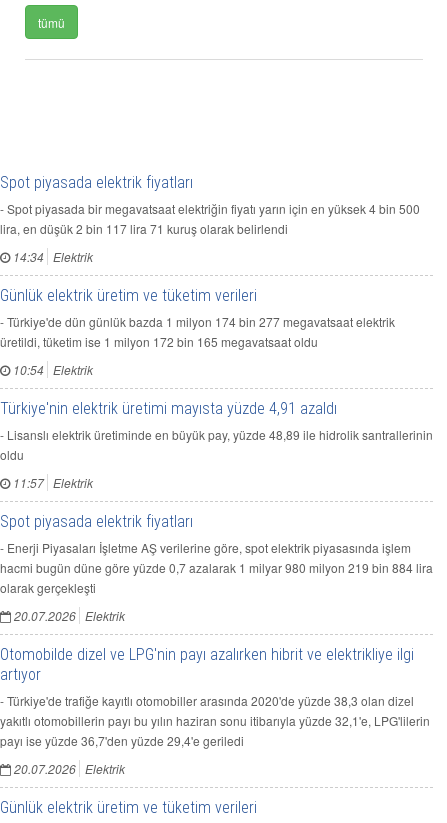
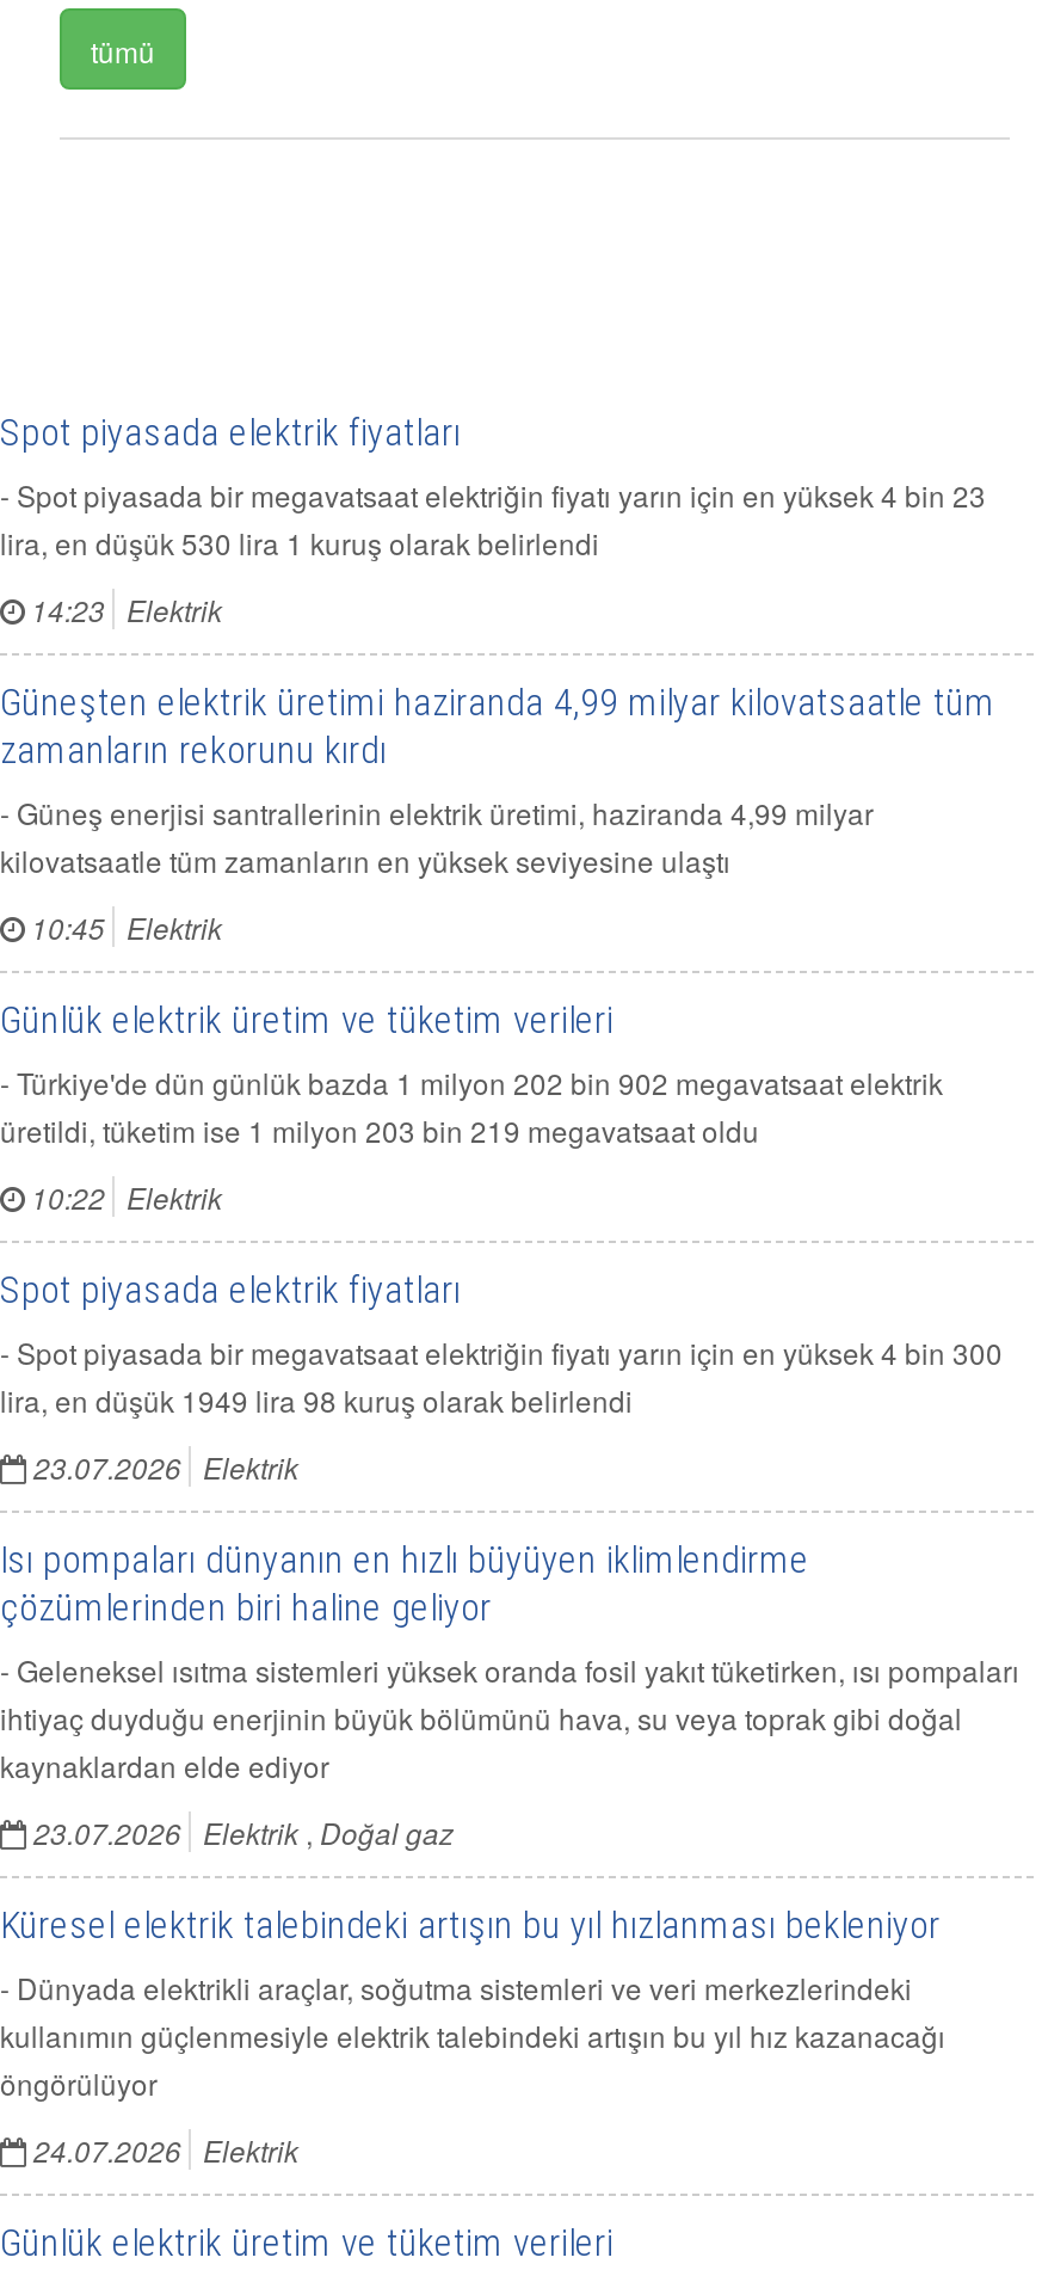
[0,200,420,265] - Spot piyasada bir megavatsaat elektriğin fiyatı yarın için en yüksek 4 bin 500 | lira, en düşük 2 bin 117 lira 71 kuruş olarak belirlendi | 14:34 Elektrik -> [0,473,995,946] - Spot piyasada bir megavatsaat elektriğin fiyatı yarın için en yüksek 4 bin 23 | lira, en düşük 530 lira 1 kuruş olarak belirlendi | 14:23 Elektrik | Güneşten elektrik üretimi haziranda 4,99 milyar kilovatsaatle tüm | zamanların rekorunu kırdı | - Güneş enerjisi santrallerinin elektrik üretimi, haziranda 4,99 milyar | kilovatsaatle tüm zamanların en yüksek seviyesine ulaştı | 10:45 Elektrik
[0,313,433,491] - Türkiye'de dün günlük bazda 1 milyon 174 bin 277 megavatsaat elektrik | üretildi, tüketim ise 1 milyon 172 bin 165 megavatsaat oldu | 10:54 Elektrik | Türkiye'nin elektrik üretimi mayısta yüzde 4,91 azaldı | - Lisanslı elektrik üretiminde en büyük pay, yüzde 48,89 ile hidrolik santrallerinin | oldu | 11:57 Elektrik -> [0,1061,943,1216] - Türkiye'de dün günlük bazda 1 milyon 202 bin 902 megavatsaat elektrik | üretildi, tüketim ise 1 milyon 203 bin 219 megavatsaat oldu | 10:22 Elektrik
[0,539,433,777] - Enerji Piyasaları İşletme AŞ verilerine göre, spot elektrik piyasasında işlem | hacmi bugün düne göre yüzde 0,7 azalarak 1 milyar 980 milyon 219 bin 884 lira | olarak gerçekleşti | 20.07.2026 Elektrik | Otomobilde dizel ve LPG'nin payı azalırken hibrit ve elektrikliye ilgi | artıyor | - Türkiye'de trafiğe kayıtlı otomobiller arasında 2020'de yüzde 38,3 olan dizel | yakıtlı otomobillerin payı bu yılın haziran sonu itibarıyla yüzde 32,1'e, LPG'lilerin | payı ise yüzde 36,7'den yüzde 29,4'e geriledi | 20.07.2026 Elektrik -> [0,1331,1019,2169] - Spot piyasada bir megavatsaat elektriğin fiyatı yarın için en yüksek 4 bin 300 | lira, en düşük 1949 lira 98 kuruş olarak belirlendi | 23.07.2026 Elektrik | Isı pompaları dünyanın en hızlı büyüyen iklimlendirme | çözümlerinden biri haline geliyor | - Geleneksel ısıtma sistemleri yüksek oranda fosil yakıt tüketirken, ısı pompaları | ihtiyaç duyduğu enerjinin büyük bölümünü hava, su veya toprak gibi doğal | kaynaklardan elde ediyor | 23.07.2026 Elektrik, Doğal gaz | Küresel elektrik talebindeki artışın bu yıl hızlanması bekleniyor | - Dünyada elektrikli araçlar, soğutma sistemleri ve veri merkezlerindeki | kullanımın güçlenmesiyle elektrik talebindeki artışın bu yıl hız kazanacağı | öngörülüyor | 24.07.2026 Elektrik

